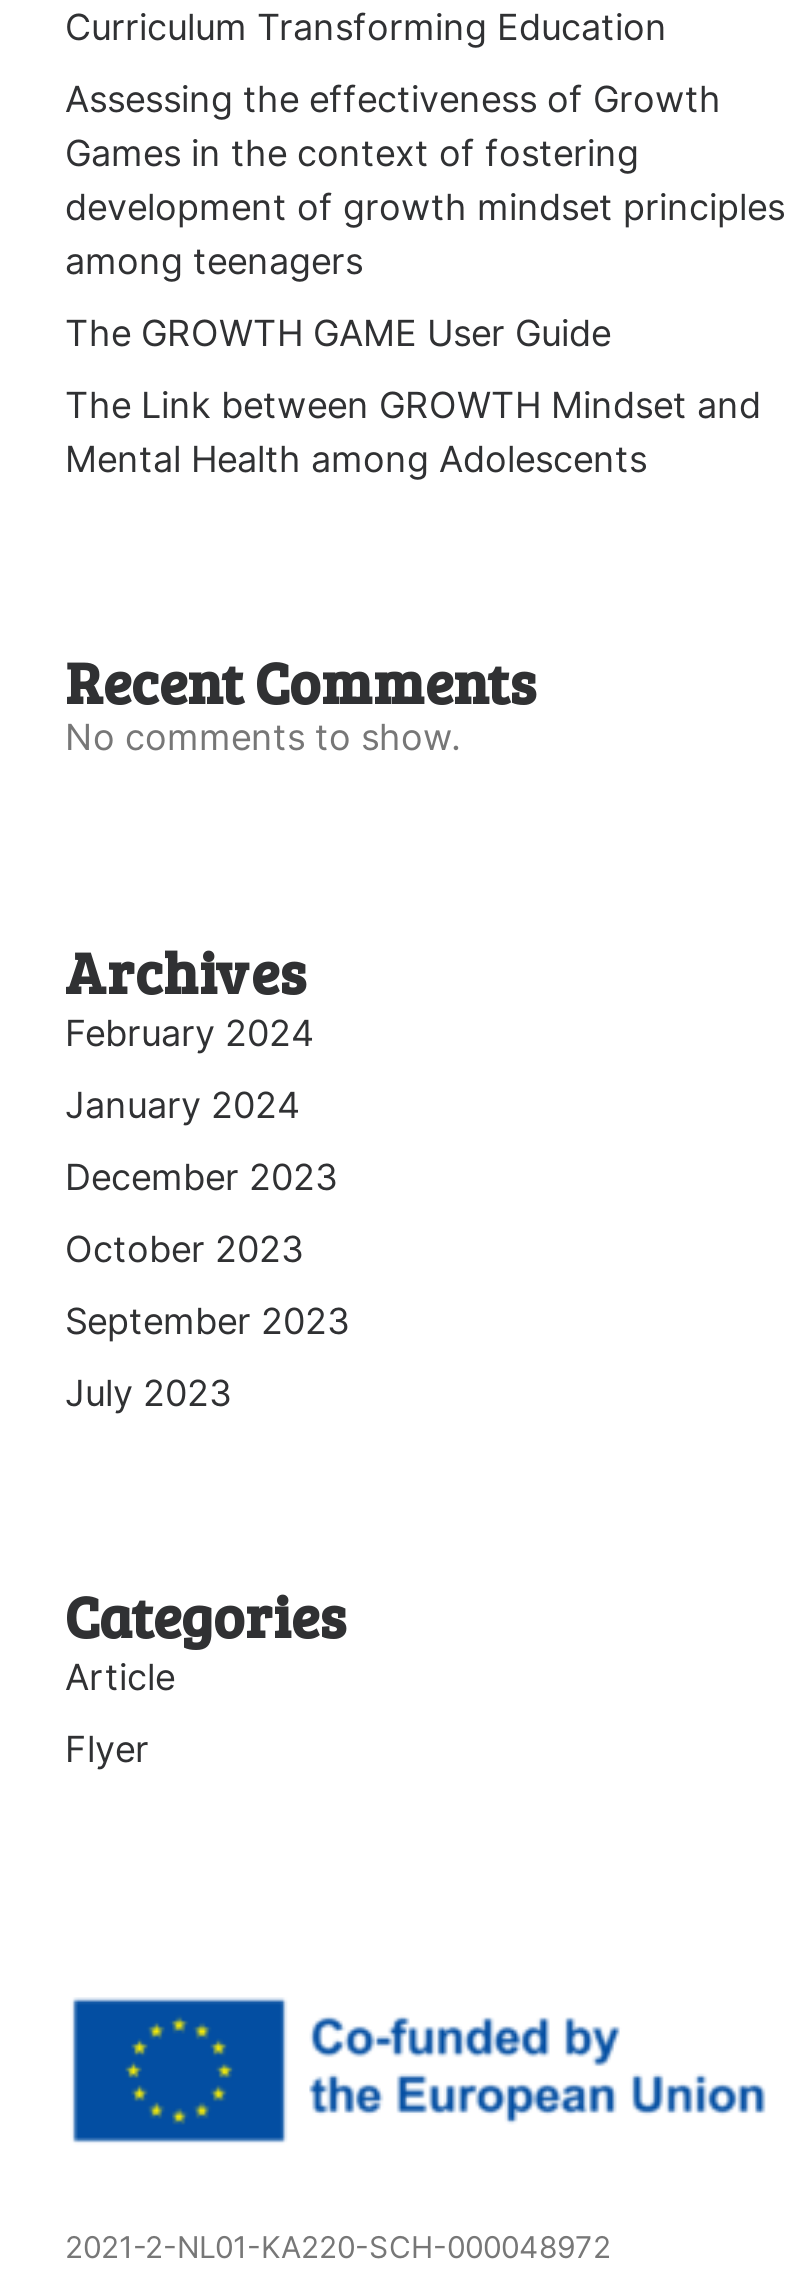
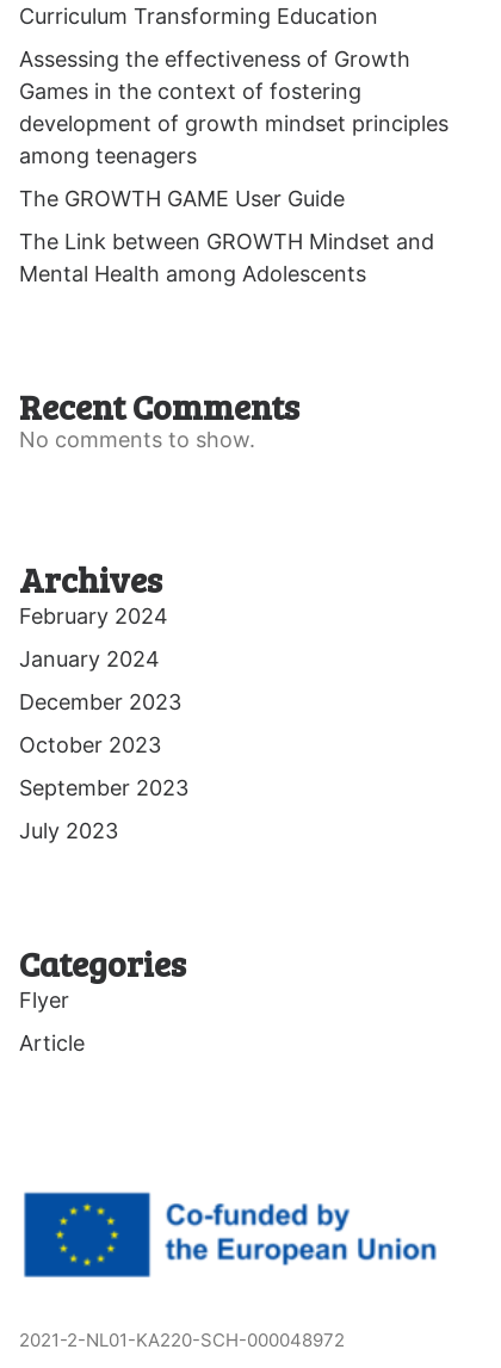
moved [65,1656,175,1698] -> [19,1030,85,1056]: Article
moved [65,1728,149,1770] -> [19,988,69,1013]: Flyer

